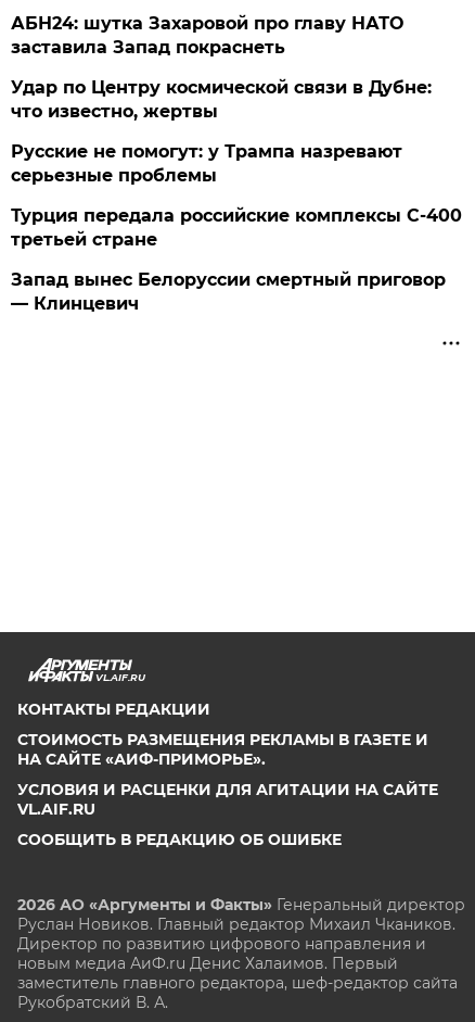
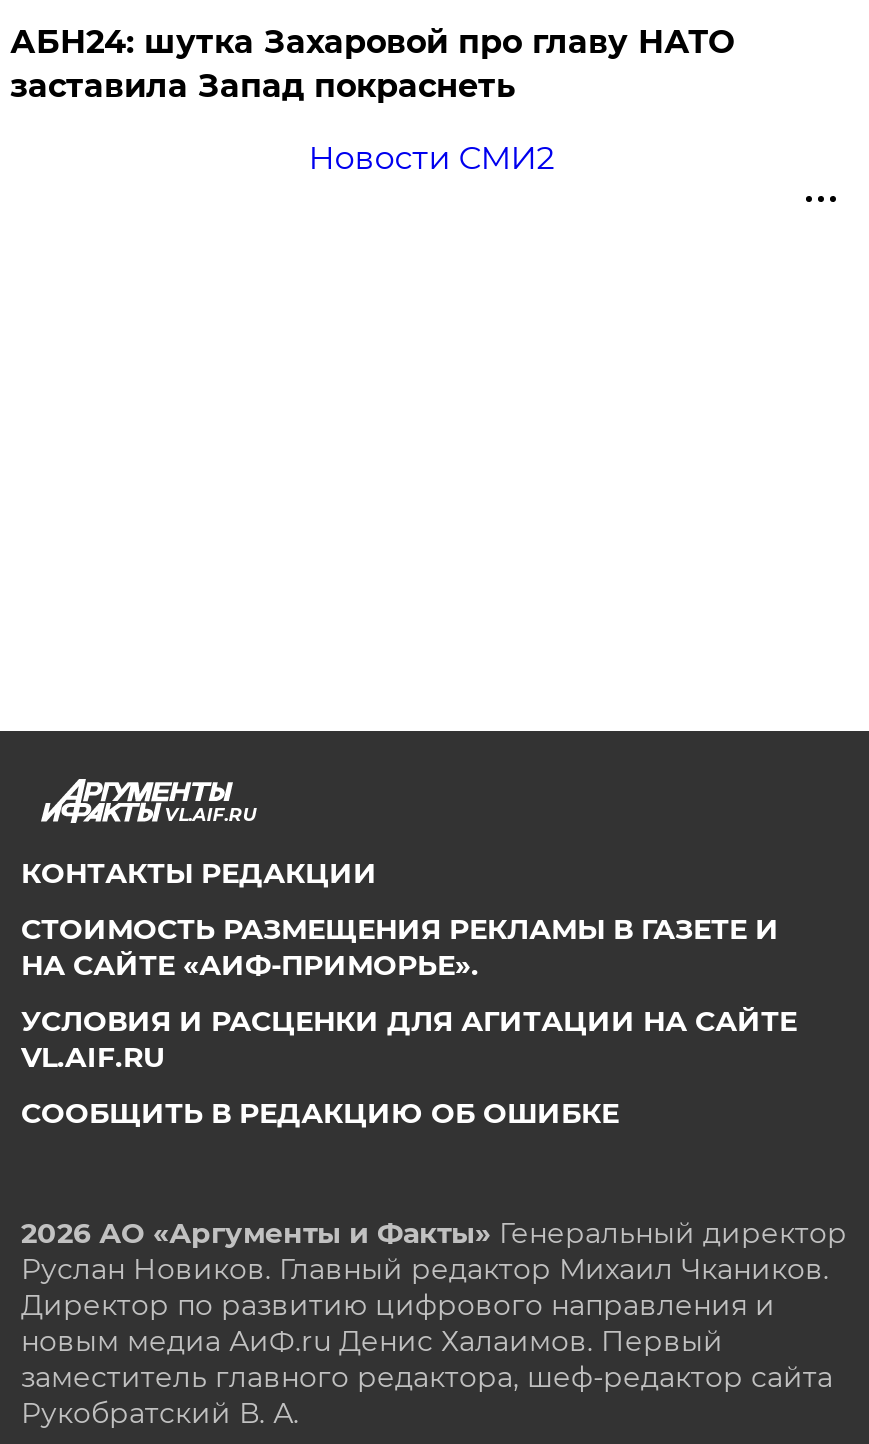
[11,77,462,313] Удар по Центру космической связи в Дубне: | что известно, жертвы | Русские не помогут: у Трампа назревают | серьезные проблемы | Турция передала российские комплексы С-400 | третьей стране | Запад вынес Белоруссии смертный приговор | — Клинцевич -> [308,139,554,177] Новости СМИ2

